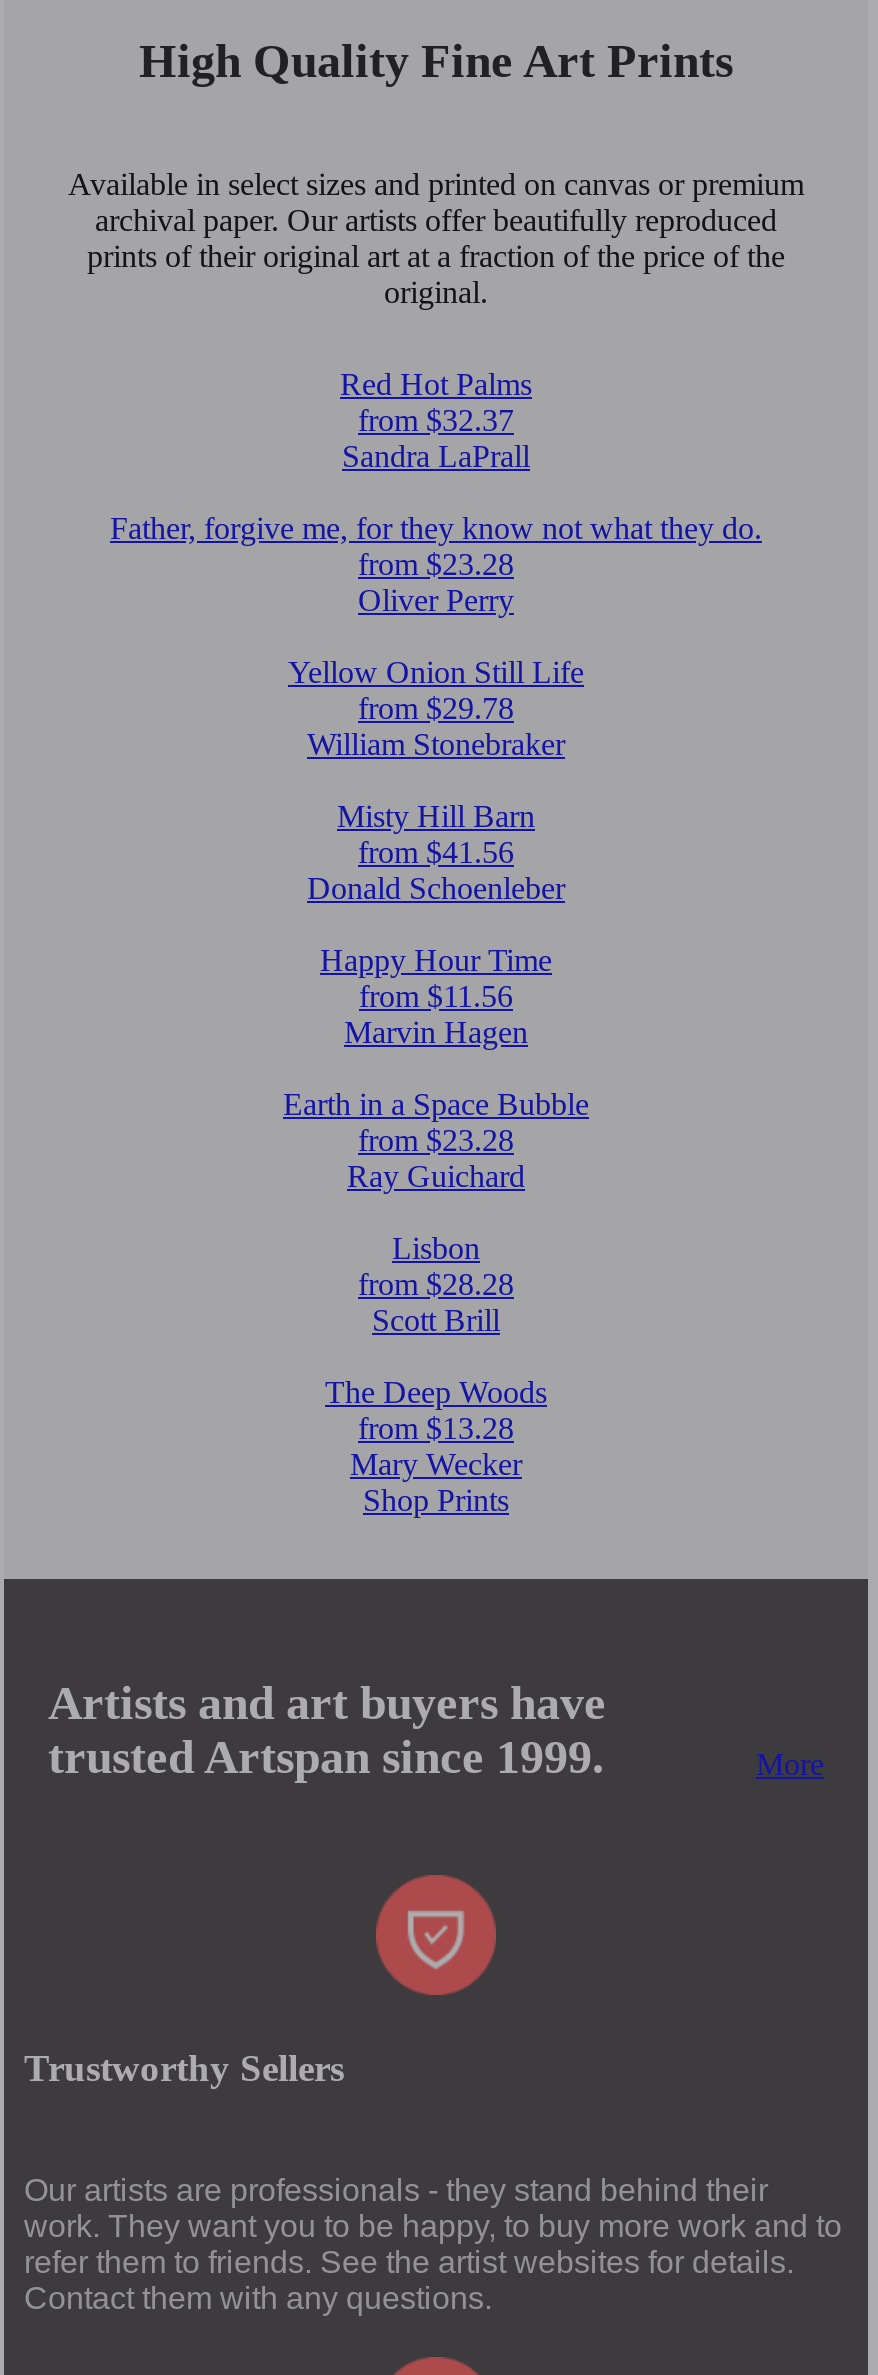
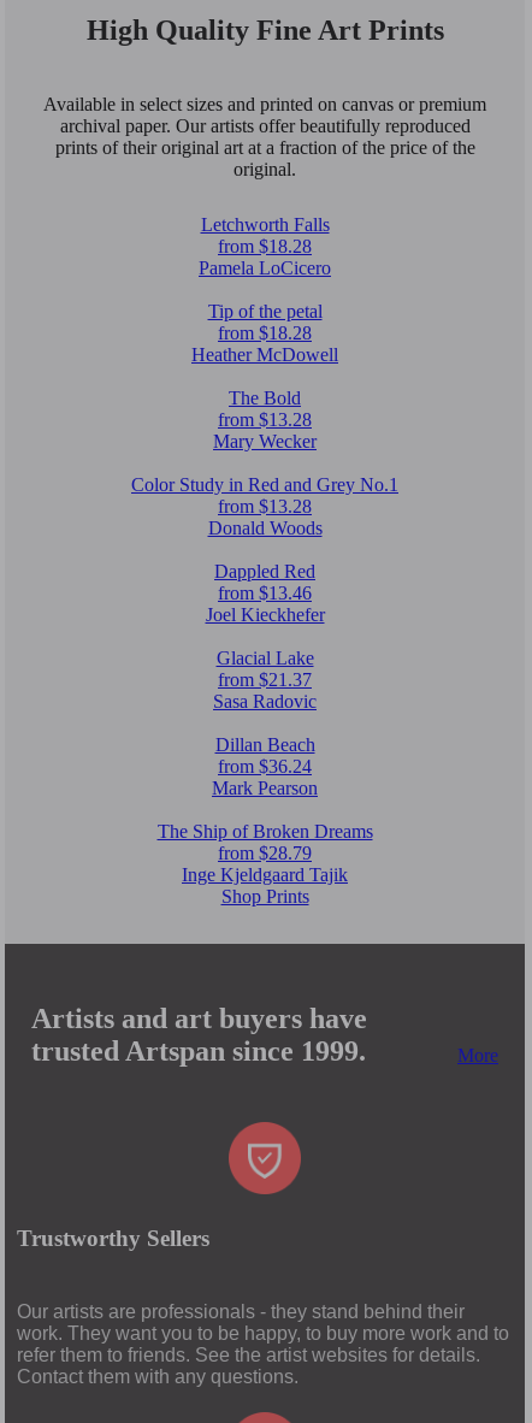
[110,366,762,1408] Red Hot Palms | from $32.37 | Sandra LaPrall | Father, forgive me, for they know not what they do. | from $23.28 | Oliver Perry | Yellow Onion Still Life | from $29.78 | William Stonebraker | Misty Hill Barn | from $41.56 | Donald Schoenleber | Happy Hour Time | from $11.56 | Marvin Hagen | Earth in a Space Bubble | from $23.28 | Ray Guichard | Lisbon | from $28.28 | Scott Brill | The Deep Woods -> [191,214,338,408] Letchworth Falls | from $18.28 | Pamela LoCicero | Tip of the petal | from $18.28 | Heather McDowell | The Bold
moved [350,1410,522,1480] -> [213,409,317,451]: from $13.28 | Mary Wecker
none -> [131,474,398,884] Color Study in Red and Grey No.1 | from $13.28 | Donald Woods | Dappled Red | from $13.46 | Joel Kieckhefer | Glacial Lake | from $21.37 | Sasa Radovic | Dillan Beach | from $36.24 | Mark Pearson | The Ship of Broken Dreams | from $28.79 | Inge Kjeldgaard Tajik

